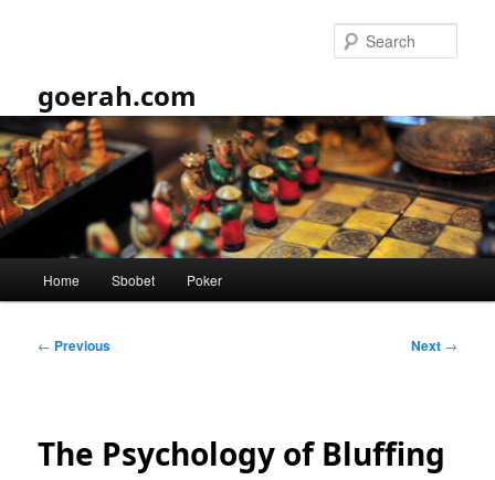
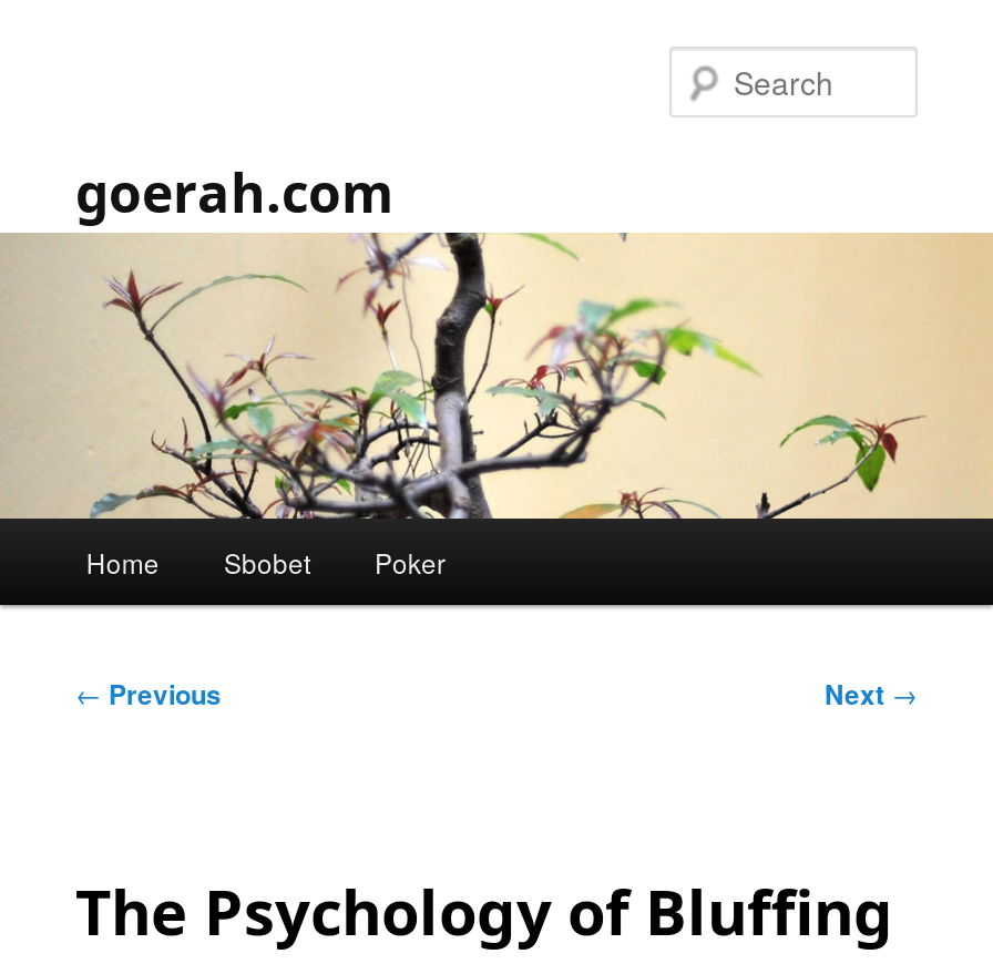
[3,115,492,259] [image] -> [7,233,986,521] [image]

